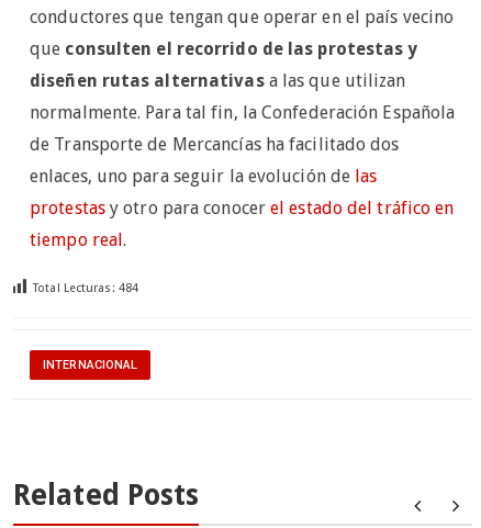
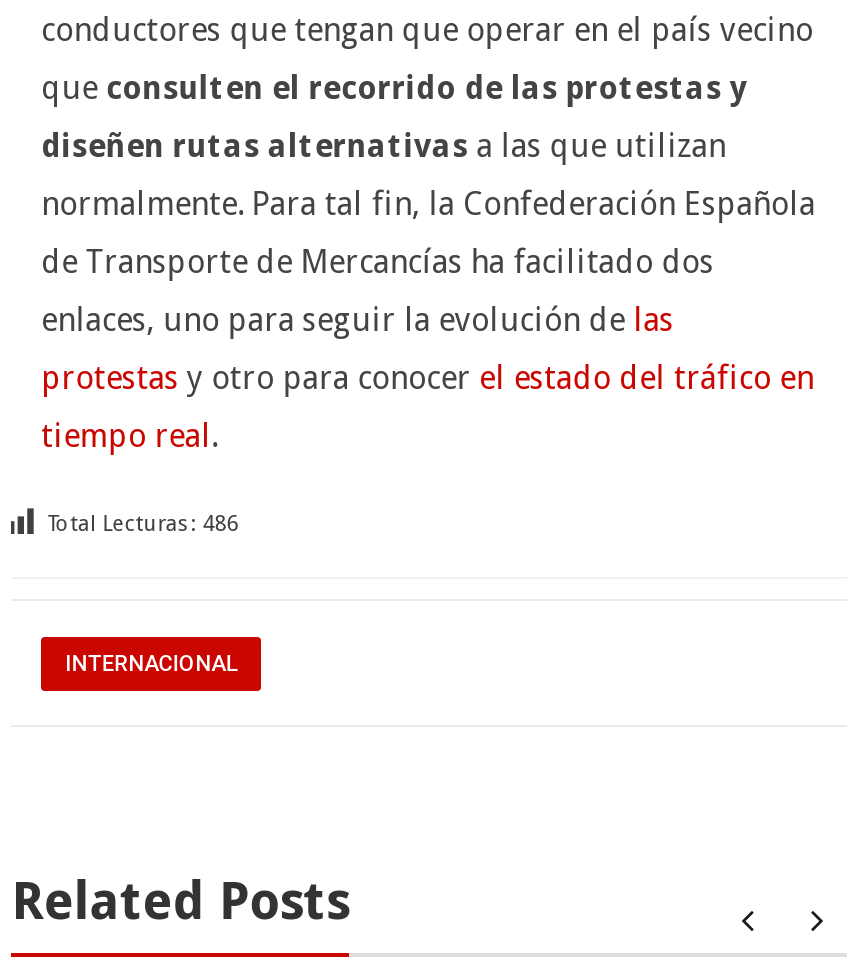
[33,281,138,295] Total Lecturas: 484 -> [47,511,239,537] Total Lecturas: 486

